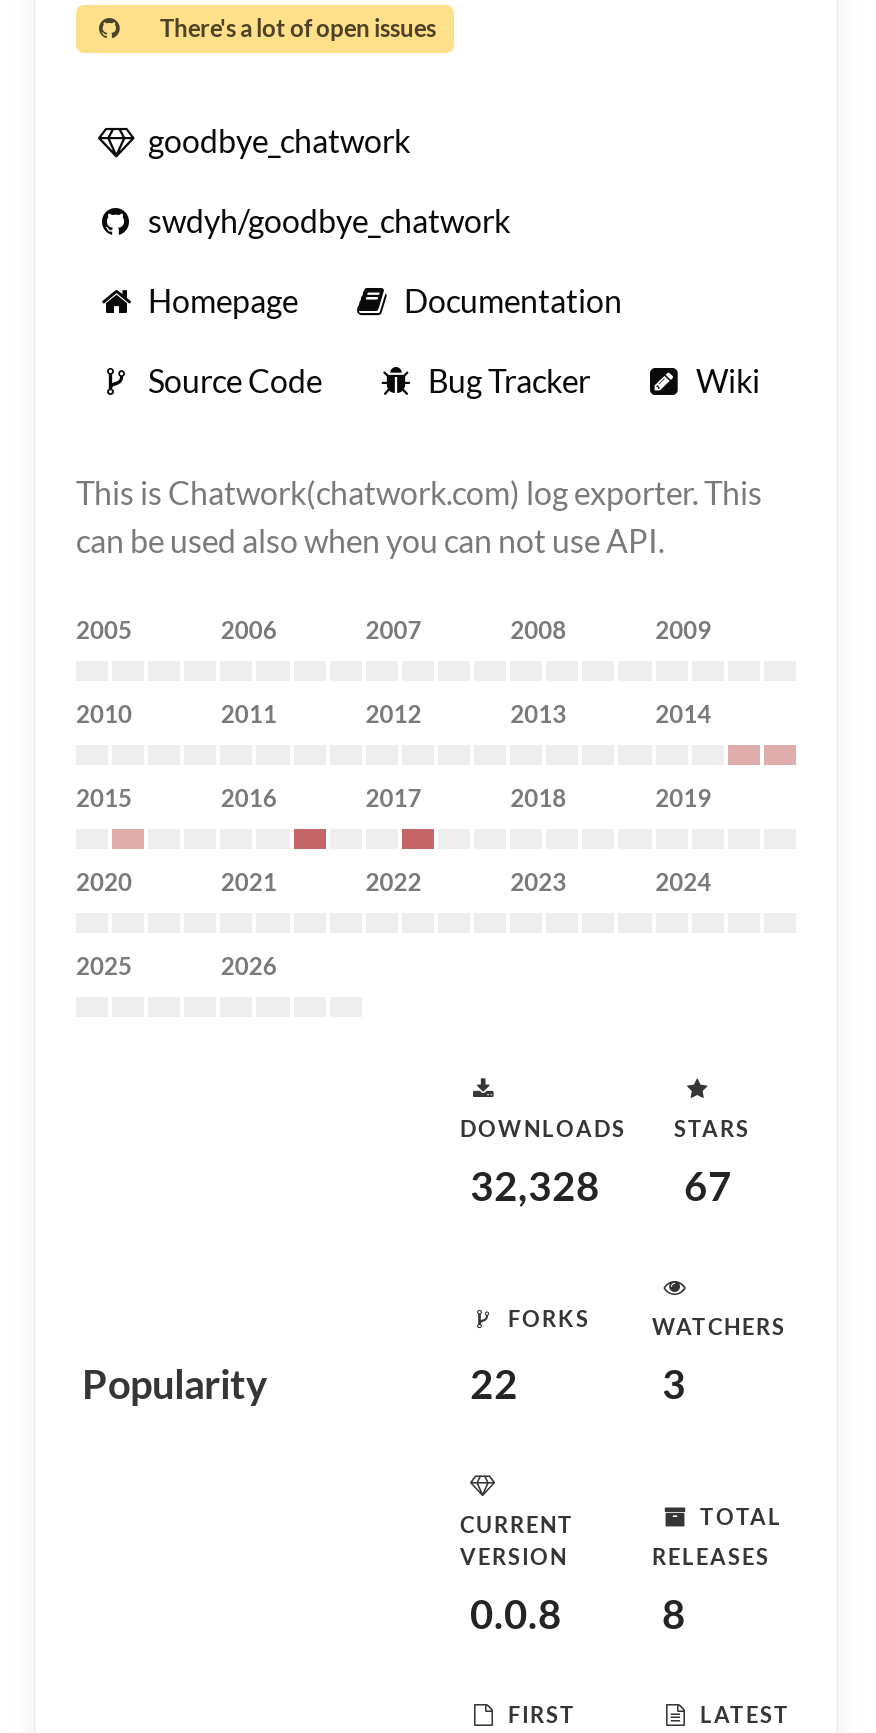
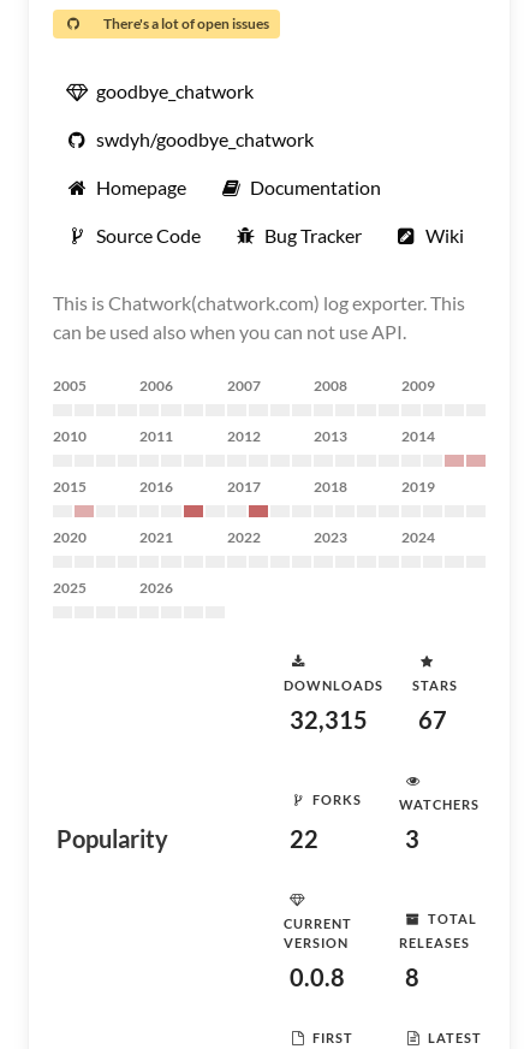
[470,1161,732,1209] 32,328 67 -> [290,705,447,734] 32,315 67

